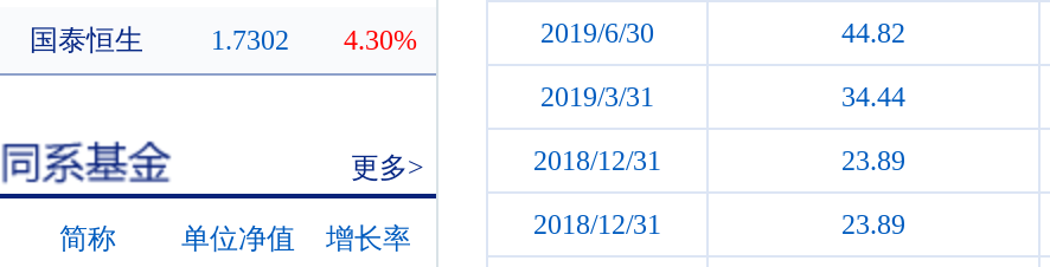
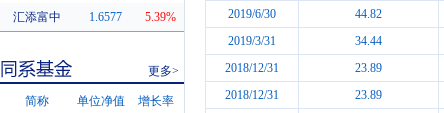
[30,24,417,57] 国泰恒生 | 1.7302 | 4.30% -> [12,10,176,24] 汇添富中 | 1.6577 | 5.39%

